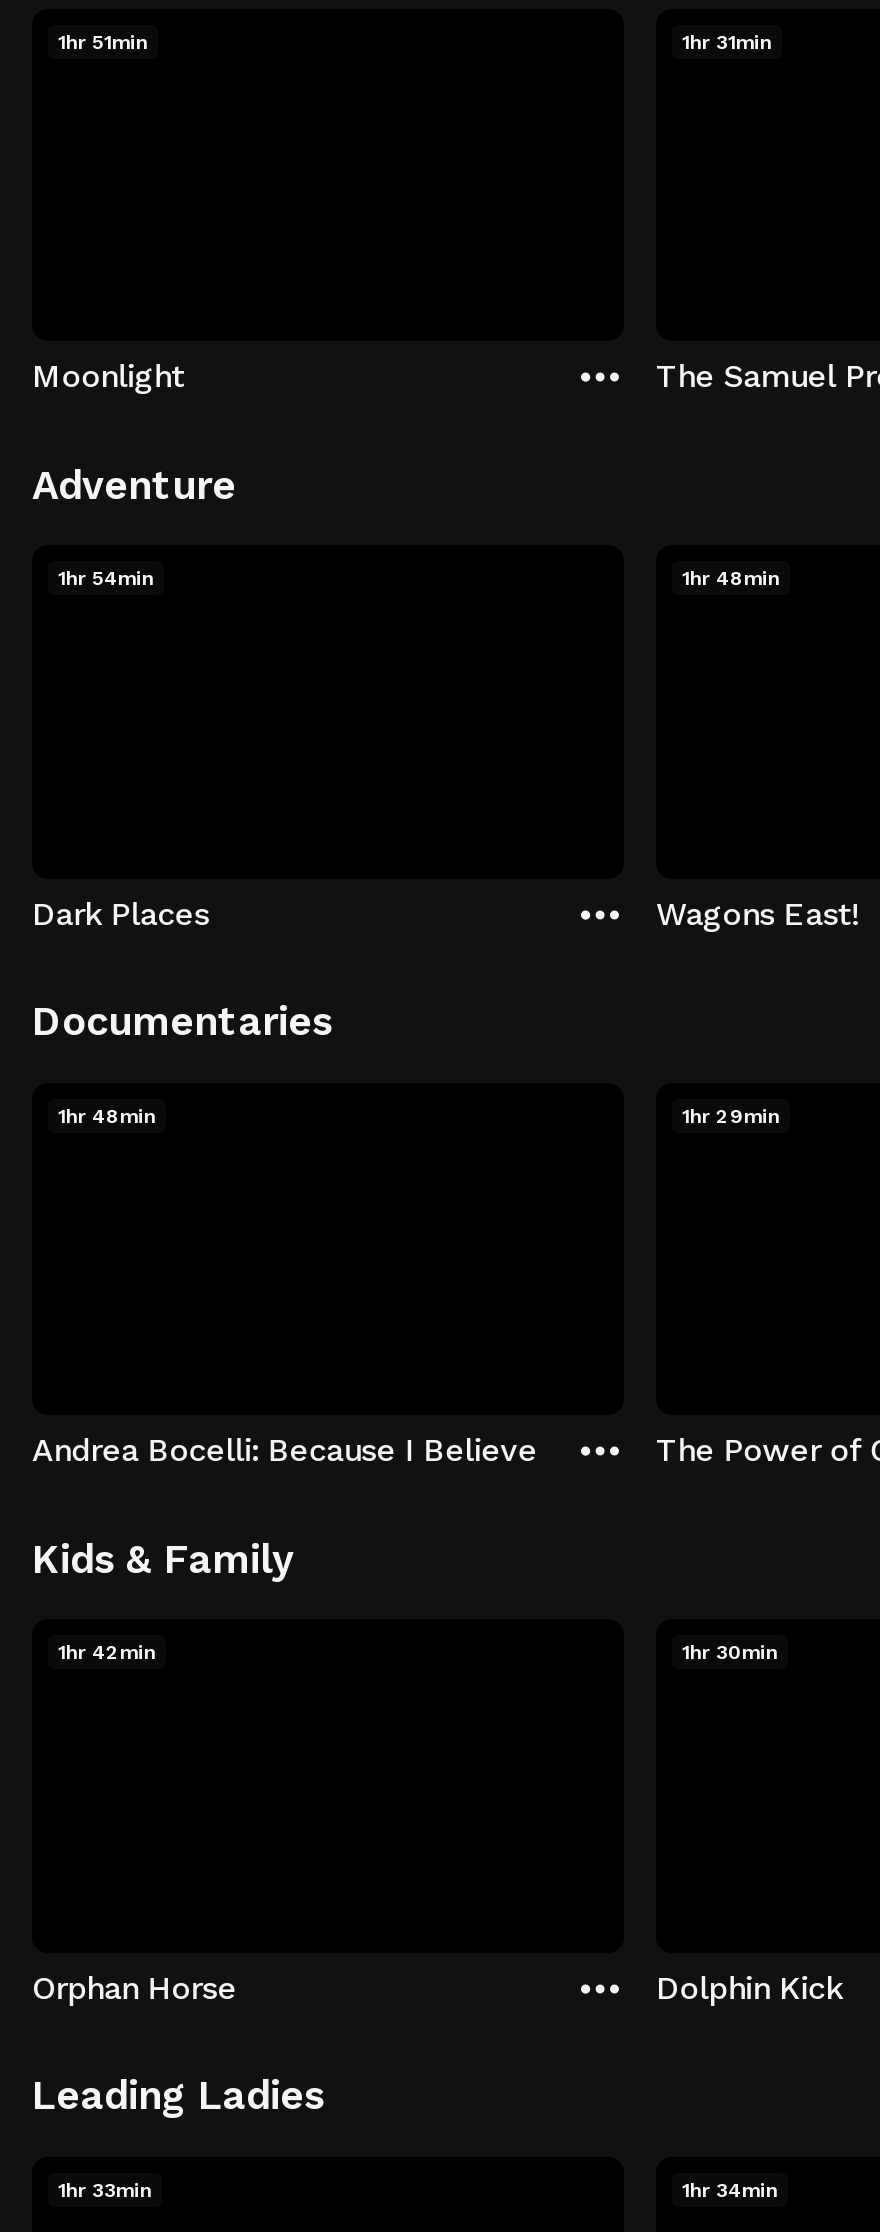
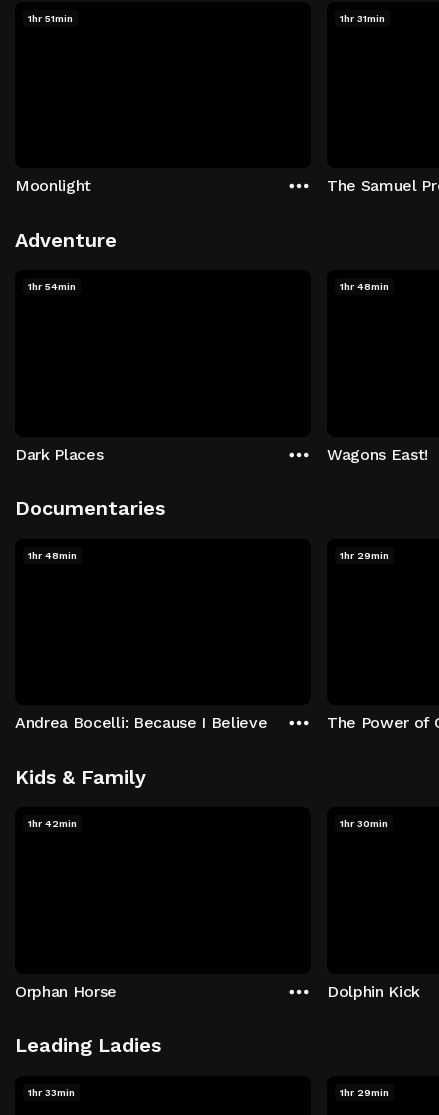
[682,2178,778,2200] 1hr 34min -> [340,1086,389,1097] 1hr 29min

